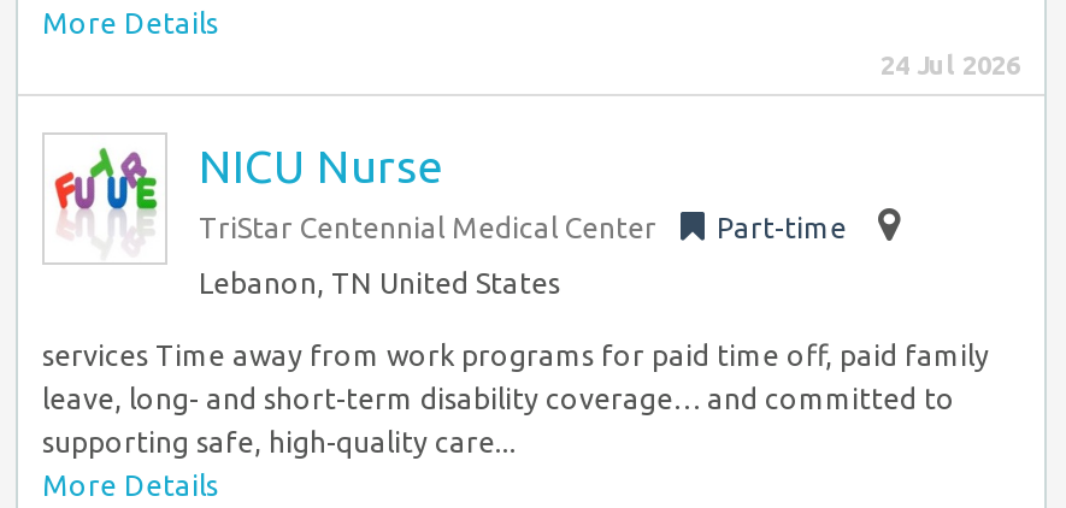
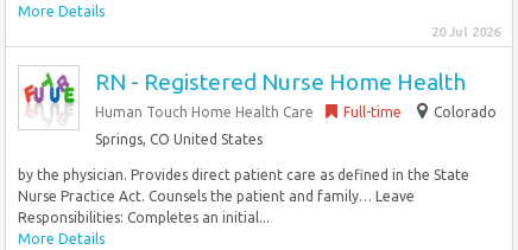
[881,51,1020,79] 24 Jul 2026 -> [431,25,500,39] 20 Jul 2026
[199,140,847,243] NICU Nurse | TriStar Centennial Medical Center | Part-time -> [95,69,497,120] RN - Registered Nurse Home Health | Human Touch Home Health Care | Full-time | Colorado
[199,267,560,299] Lebanon, TN United States -> [95,132,263,147] Springs, CO United States
[42,339,989,457] services Time away from work programs for paid time off, paid family | leave, long- and short-term disability coverage… and committed to | supporting safe, high-quality care... -> [18,167,469,225] by the physician. Provides direct patient care as defined in the State | Nurse Practice Act. Counsels the patient and family… Leave | Responsibilities: Completes an initial...

